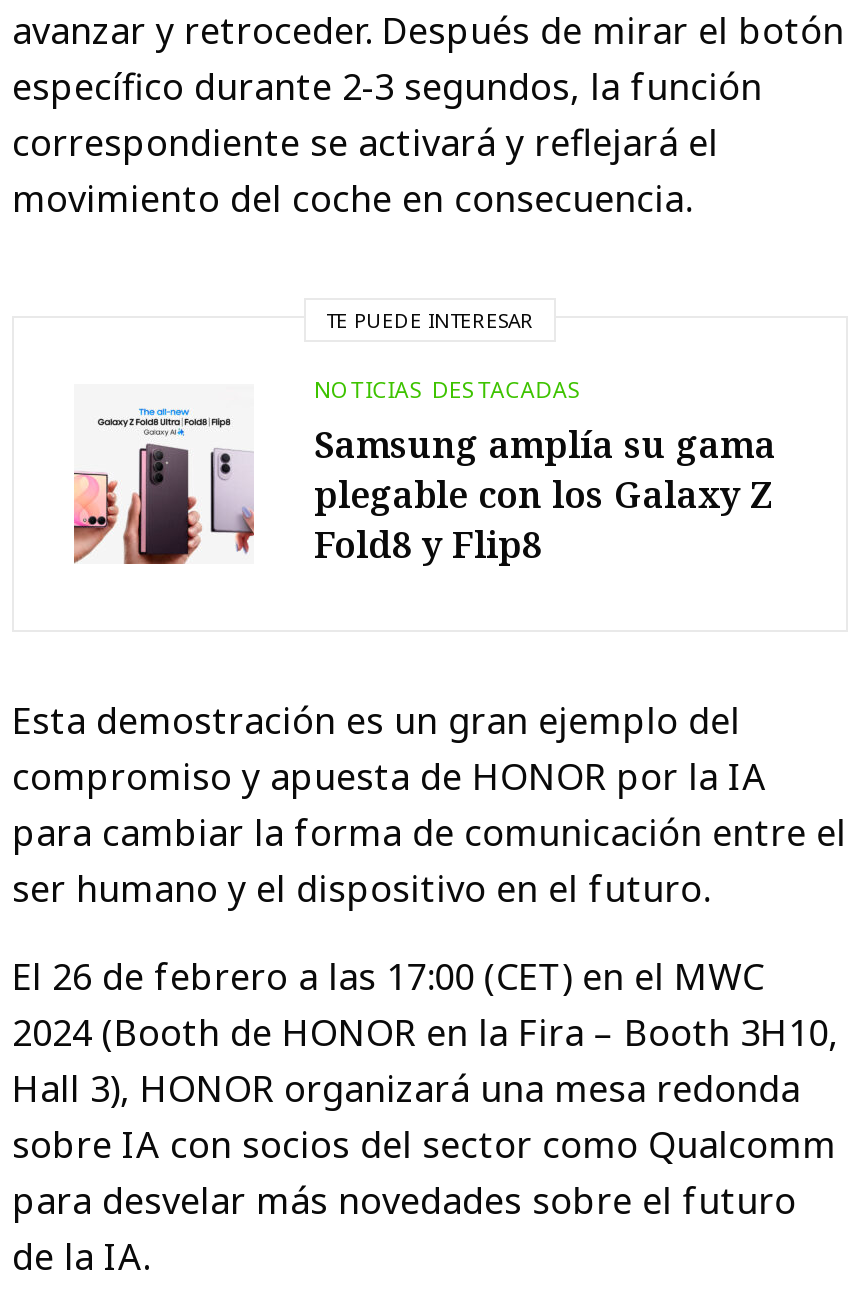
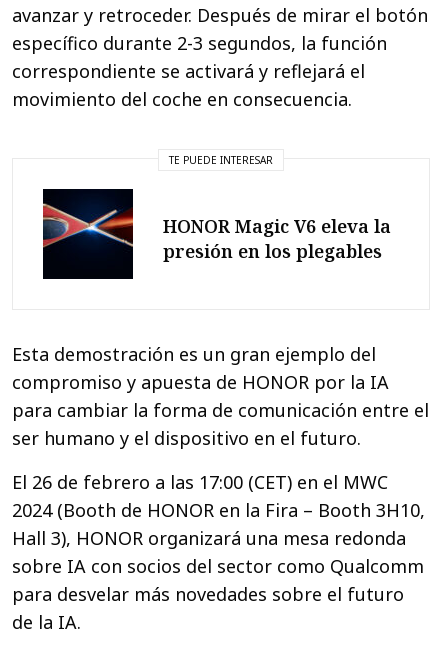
[72,374,776,568] [image] | NOTICIAS DESTACADAS | Samsung amplía su gama | plegable con los Galaxy Z | Fold8 y Flip8 -> [42,188,391,280] [image] | HONOR Magic V6 eleva la | presión en los plegables

